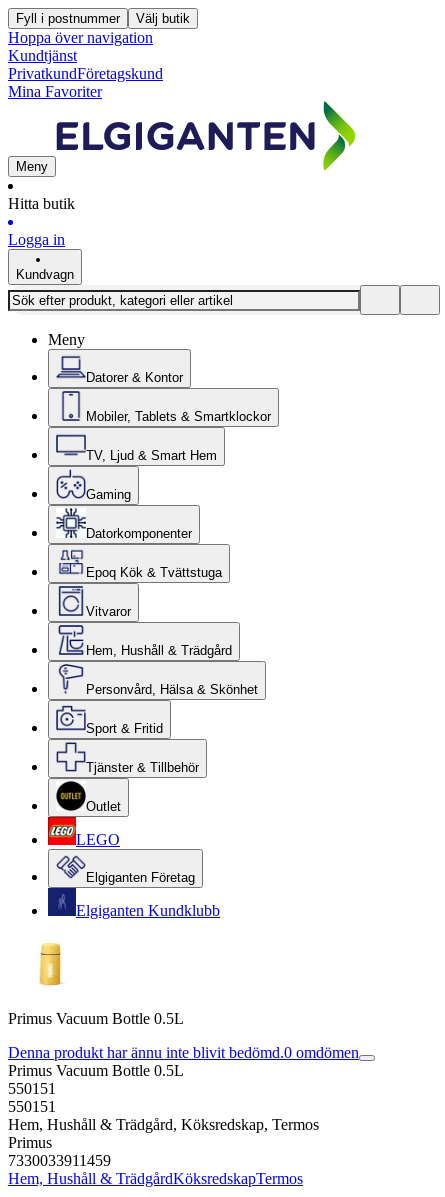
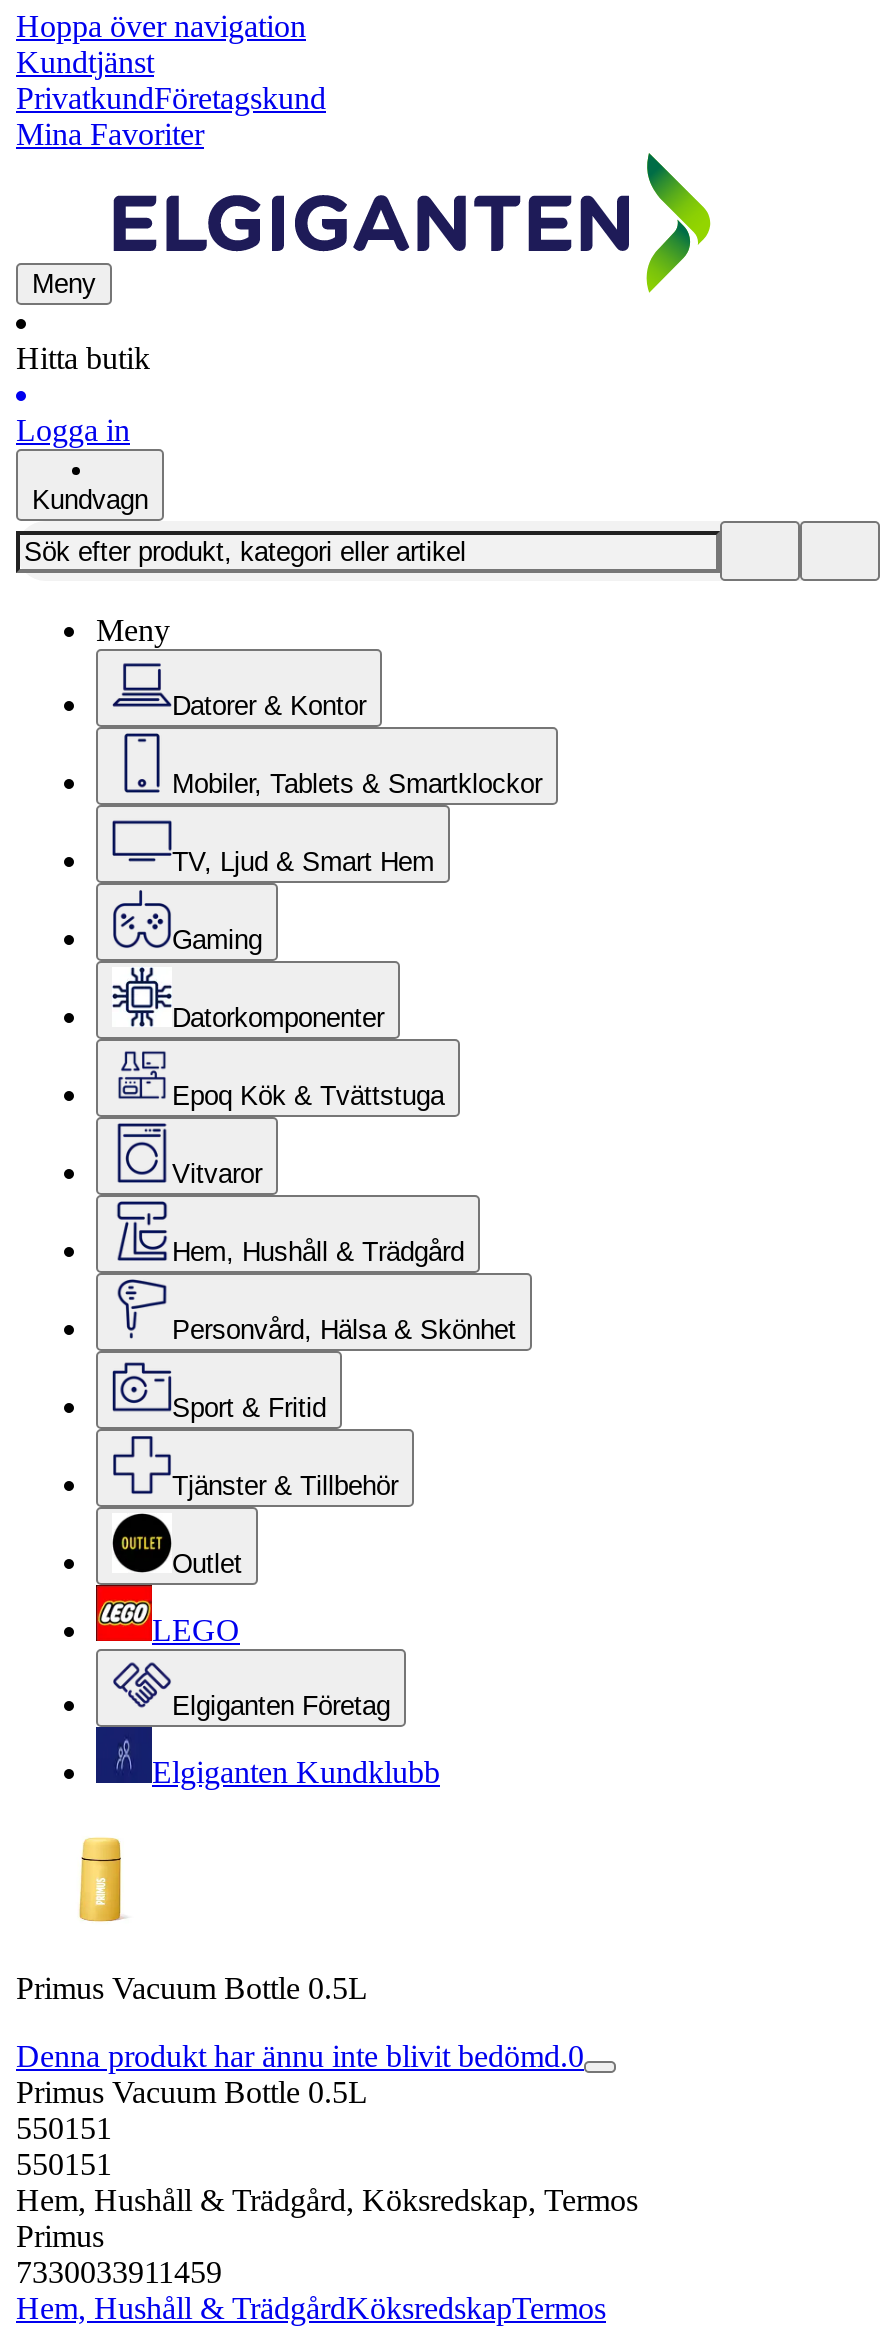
[16,11,190,26] Fyll i postnummer | Välj butik -> none
[8,1044,359,1061] Denna produkt har ännu inte blivit bedömd.0 omdömen -> [16,2039,584,2073] Denna produkt har ännu inte blivit bedömd.0

